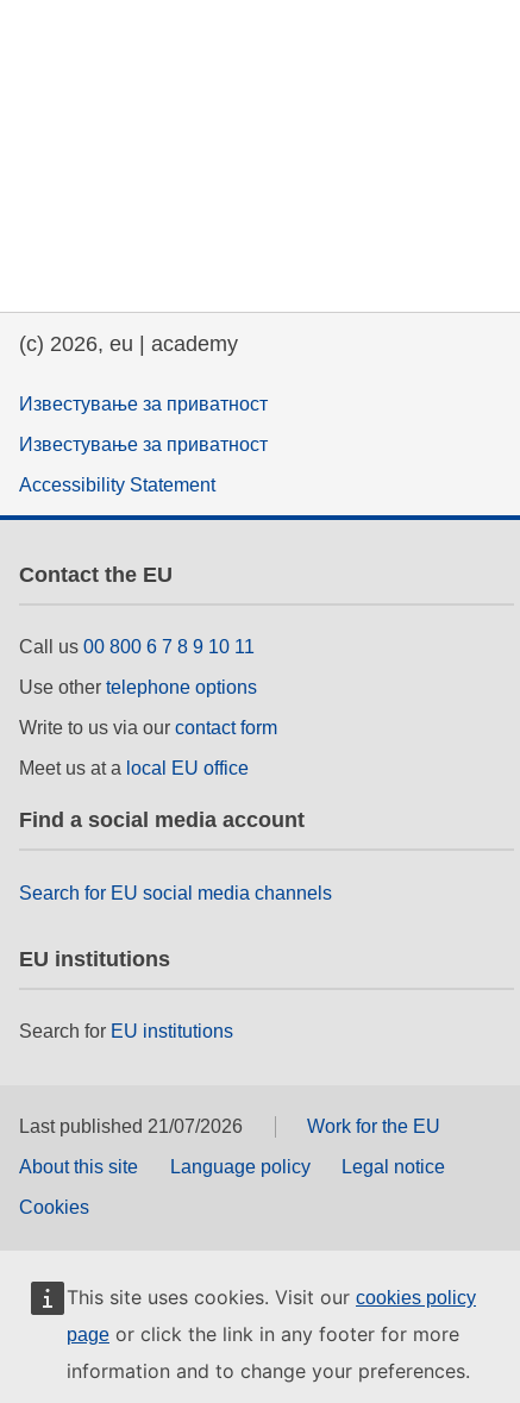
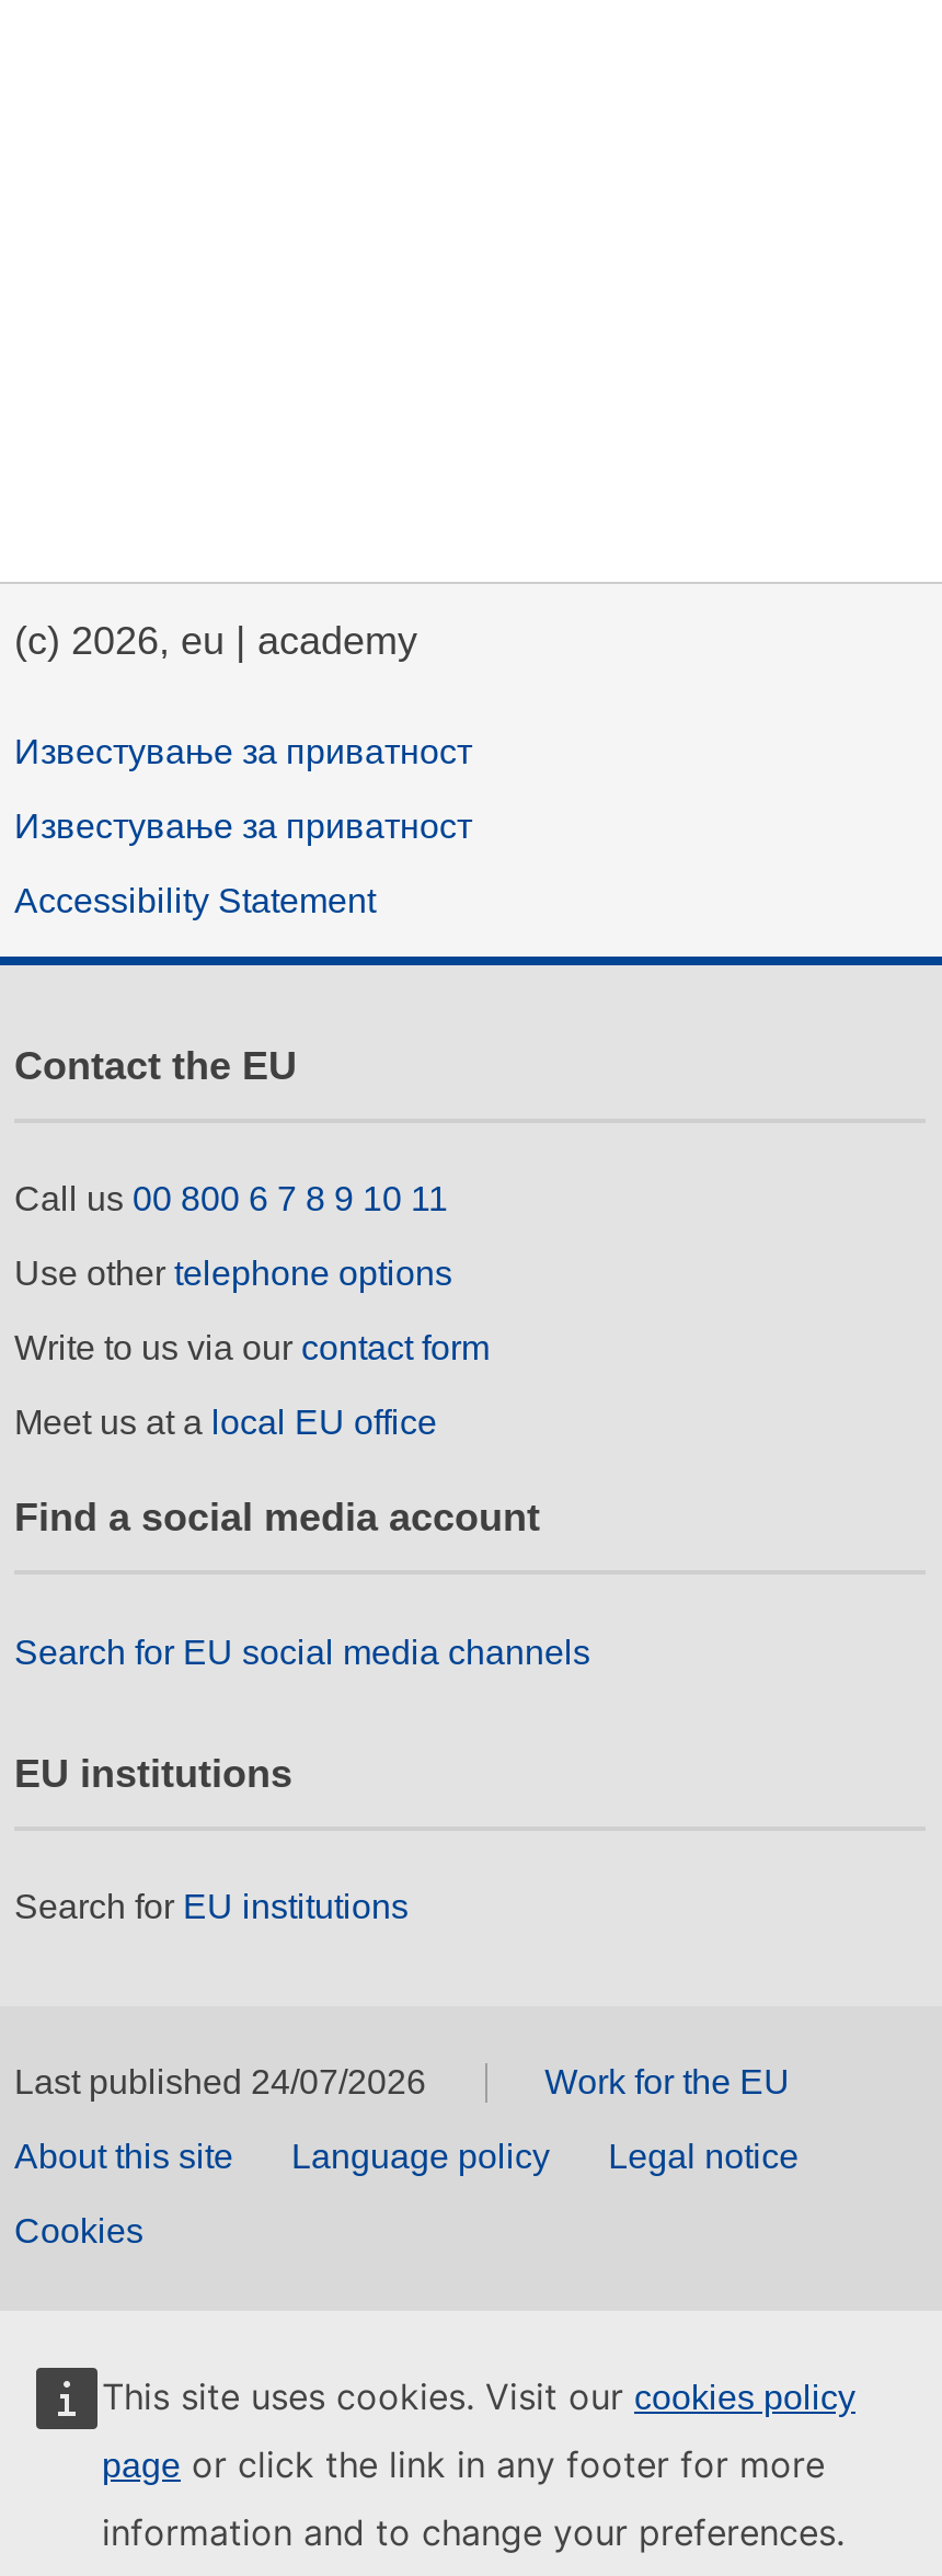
[19,1117,243,1137] Last published 21/07/2026 -> [14,2064,426,2102] Last published 24/07/2026

